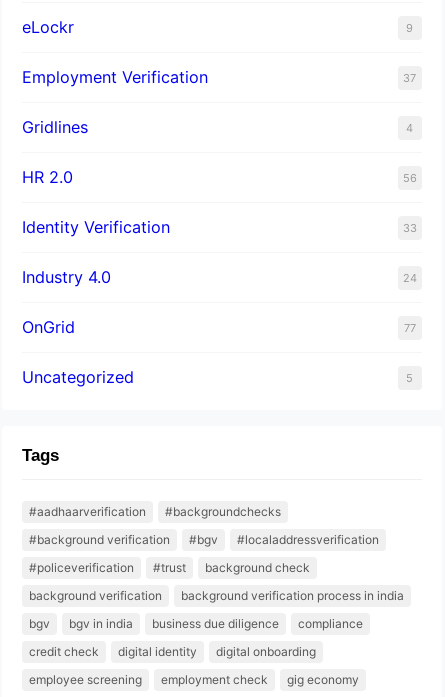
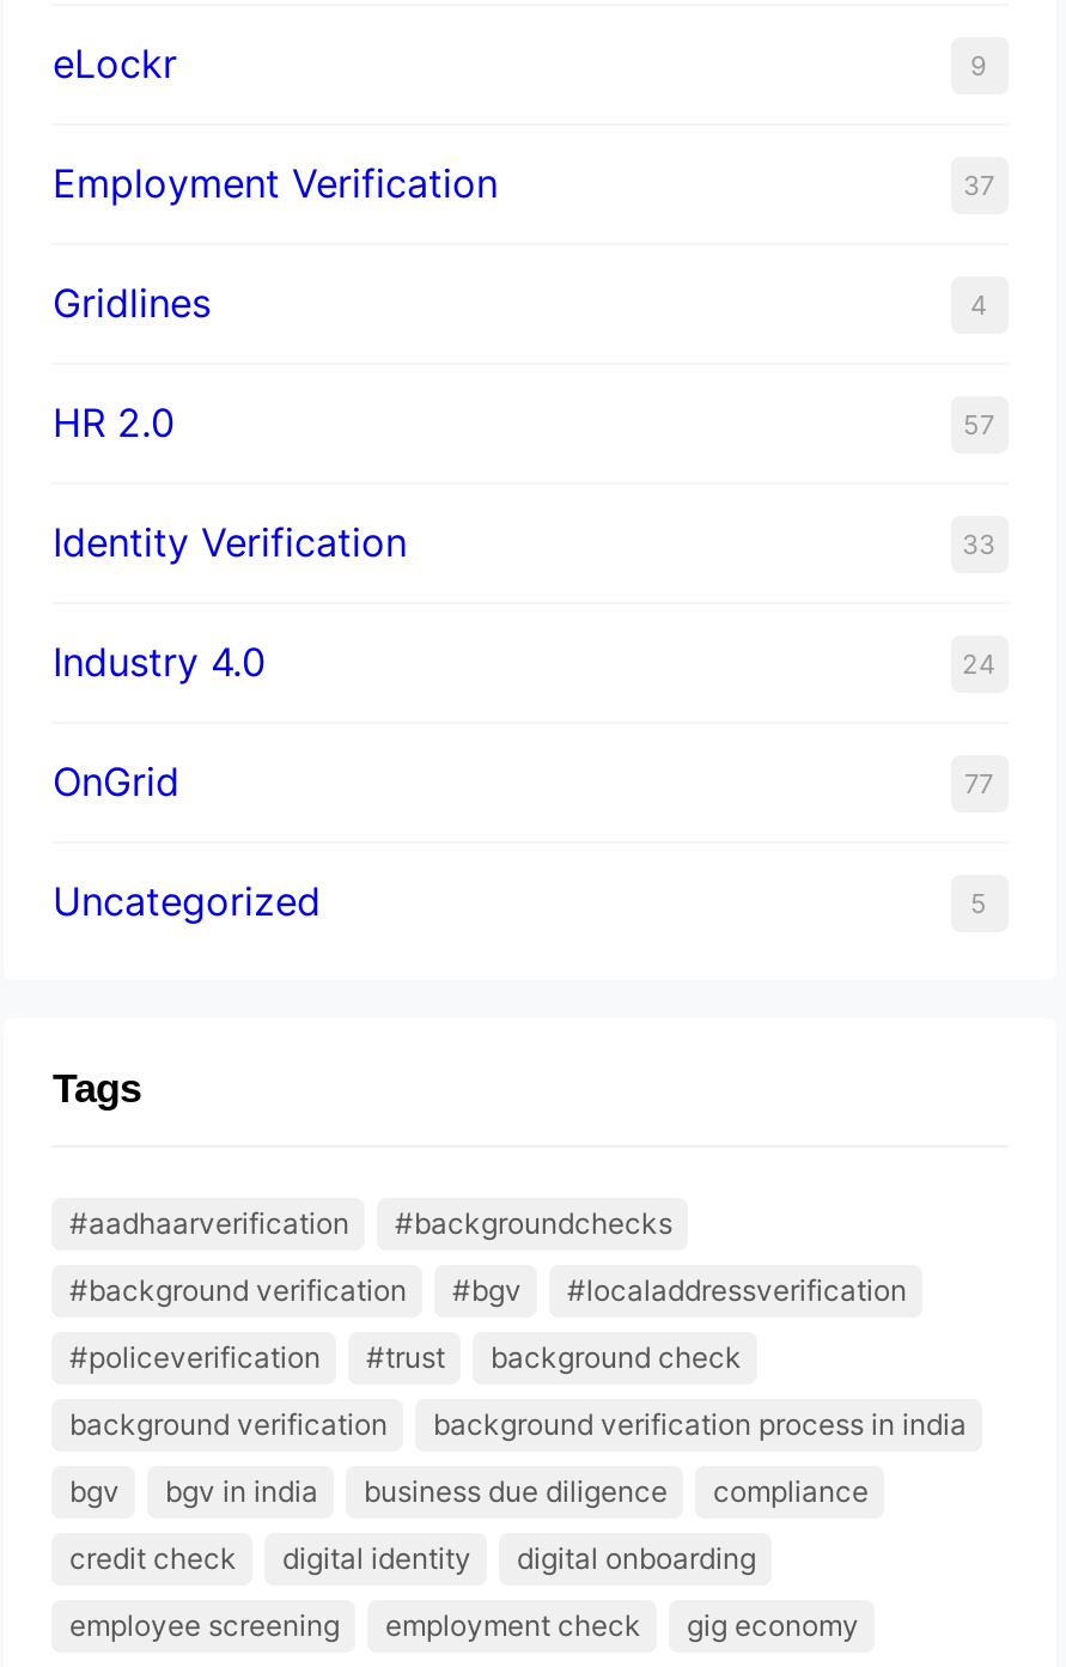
[402,171,416,185] 56 -> [963,407,994,441] 57

